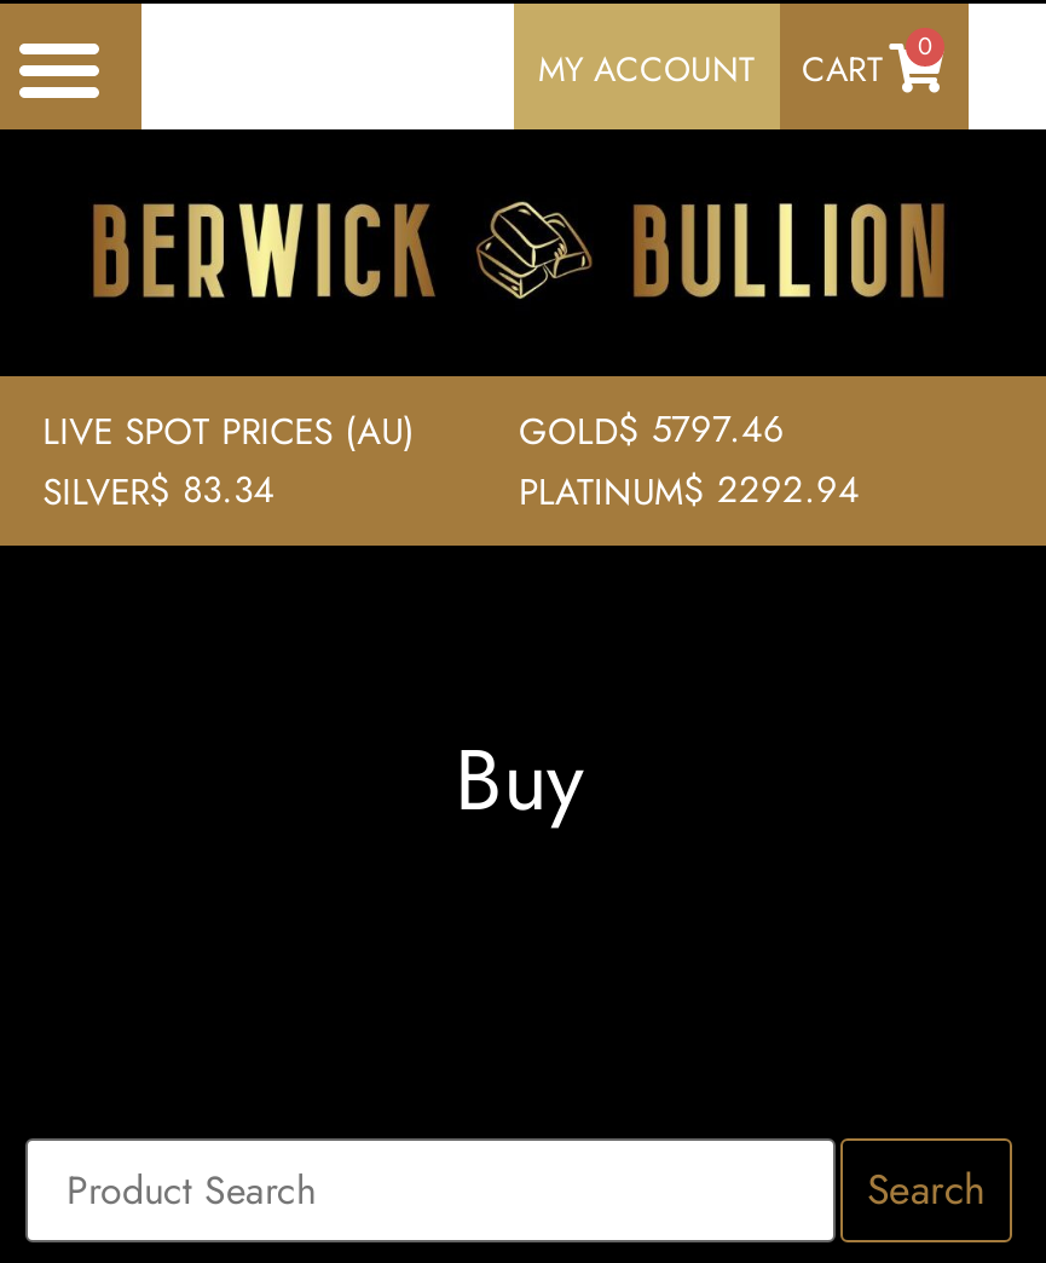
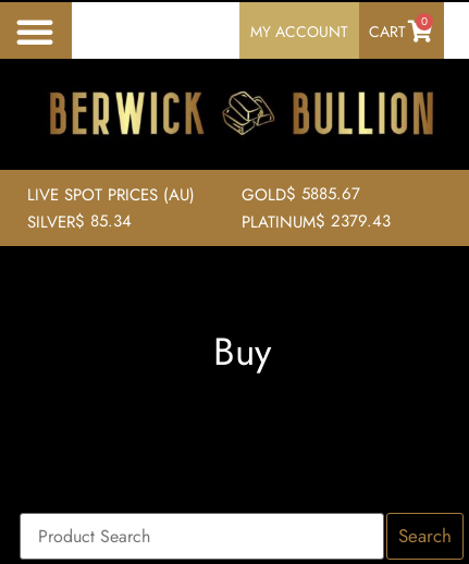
[43,403,785,459] LIVE SPOT PRICES (AU) GOLD$ 5797.46 -> [27,182,360,207] LIVE SPOT PRICES (AU) GOLD$ 5885.67
[43,464,275,519] SILVER$ 83.34 -> [27,209,132,234] SILVER$ 85.34
[519,464,860,519] PLATINUM$ 2292.94 -> [242,209,391,234] PLATINUM$ 2379.43

